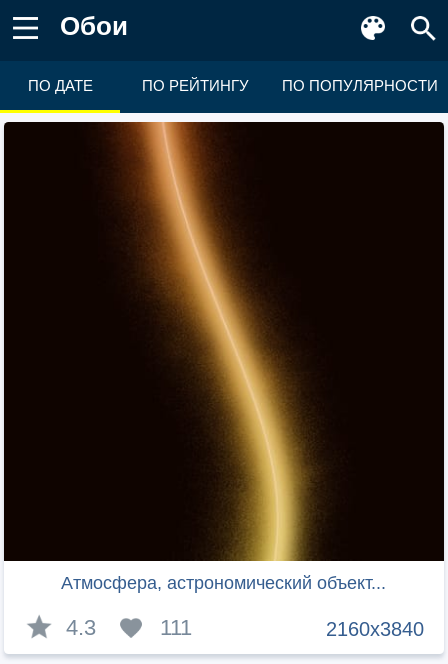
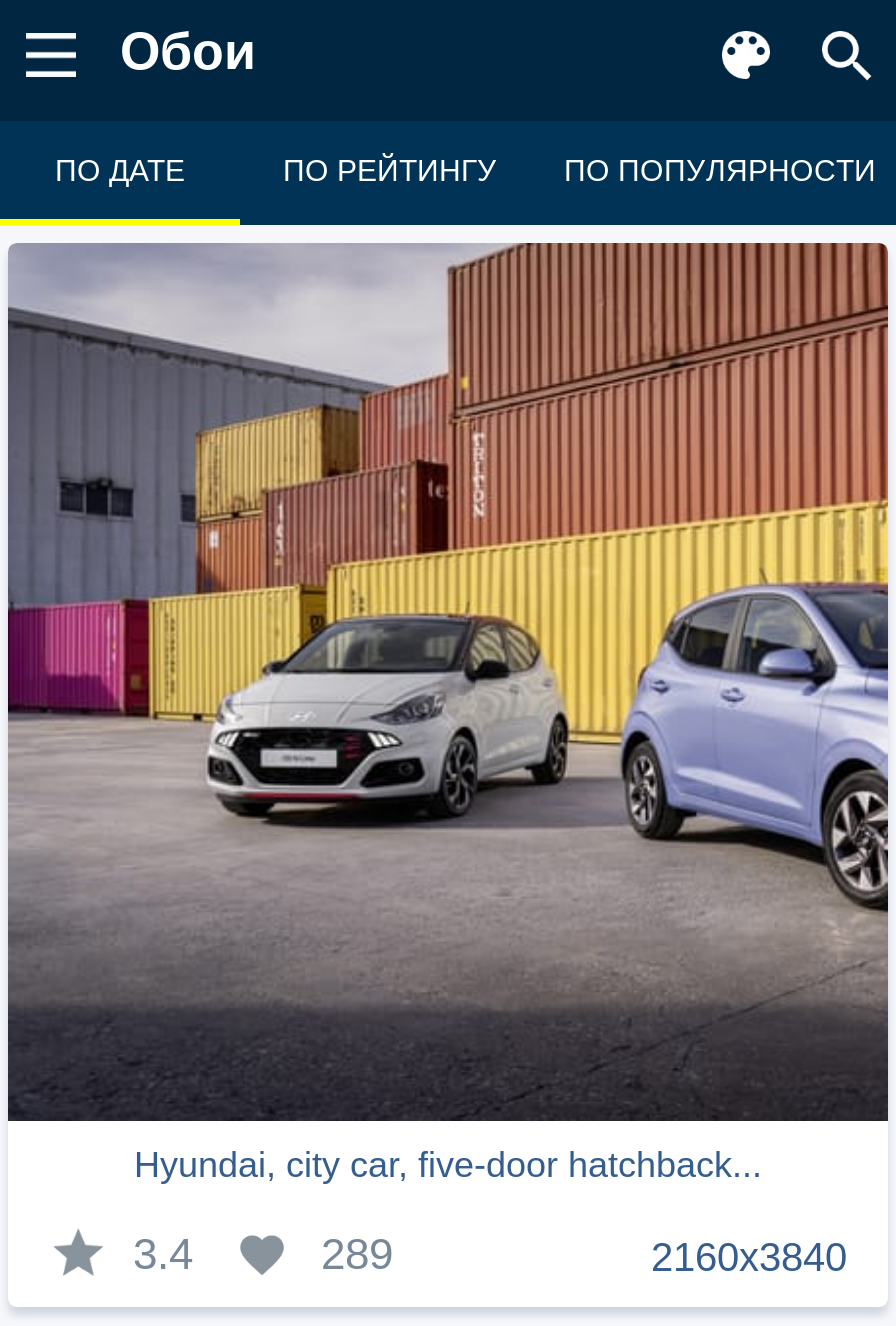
[3,121,445,593] [image] | Атмосфера, астрономический объект... -> [6,241,890,1185] [image] | Hyundai, city car, five-door hatchback...
[66,615,192,640] 4.3 | 111 -> [133,1230,393,1280] 3.4 | 289

